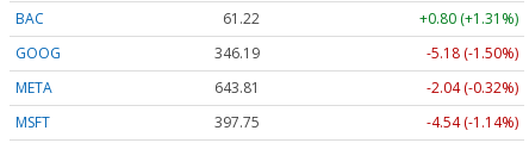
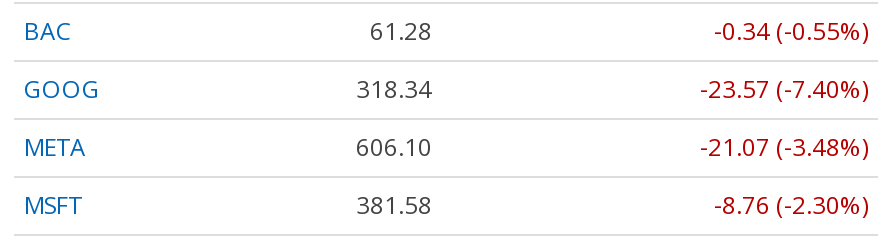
[223,9,260,29] 61.22 -> [370,15,432,49] 61.28
[419,9,518,29] +0.80 (+1.31%) -> [714,15,868,49] -0.34 (-0.55%)
[214,43,260,64] 346.19 -> [356,73,432,107] 318.34
[427,43,518,64] -5.18 (-1.50%) -> [700,73,868,107] -23.57 (-7.40%)
[214,78,260,98] 643.81 -> [356,131,432,165] 606.10
[427,78,518,98] -2.04 (-0.32%) -> [700,131,868,165] -21.07 (-3.48%)
[214,112,260,133] 397.75 -> [356,189,432,223] 381.58
[427,112,518,133] -4.54 (-1.14%) -> [714,189,868,223] -8.76 (-2.30%)

